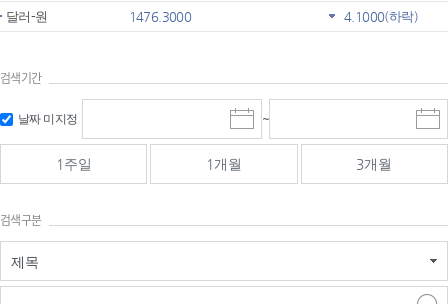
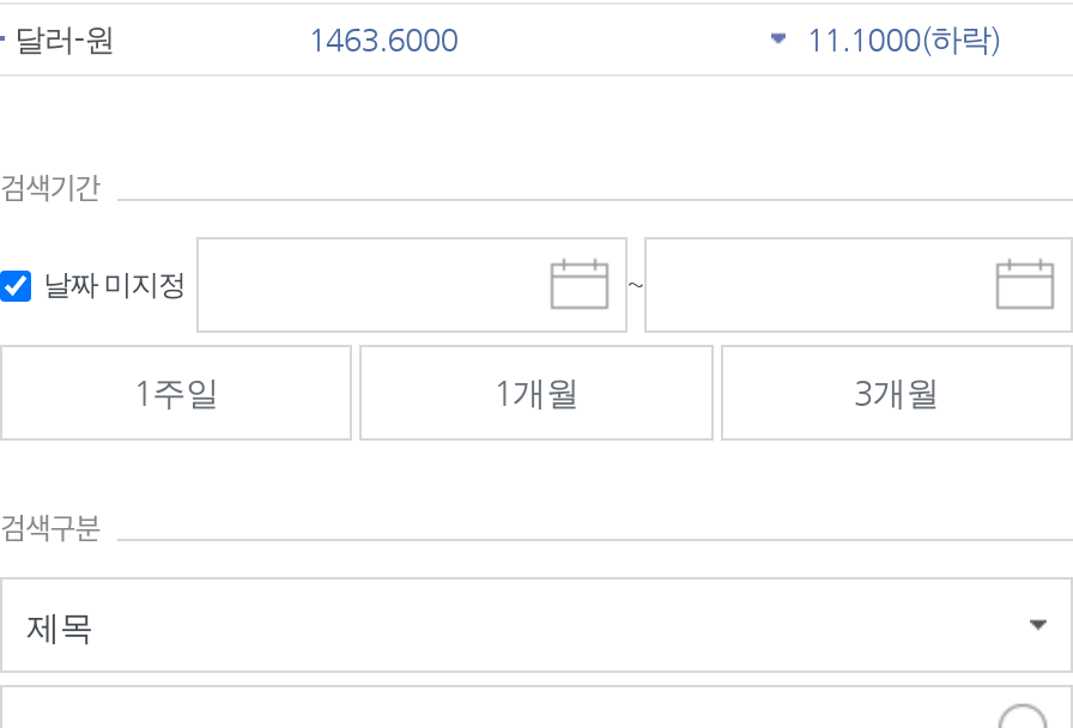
[129,9,191,24] 1476.3000 -> [308,23,458,58] 1463.6000
[344,9,418,24] 4.1000(하락) -> [806,23,1001,58] 11.1000(하락)

